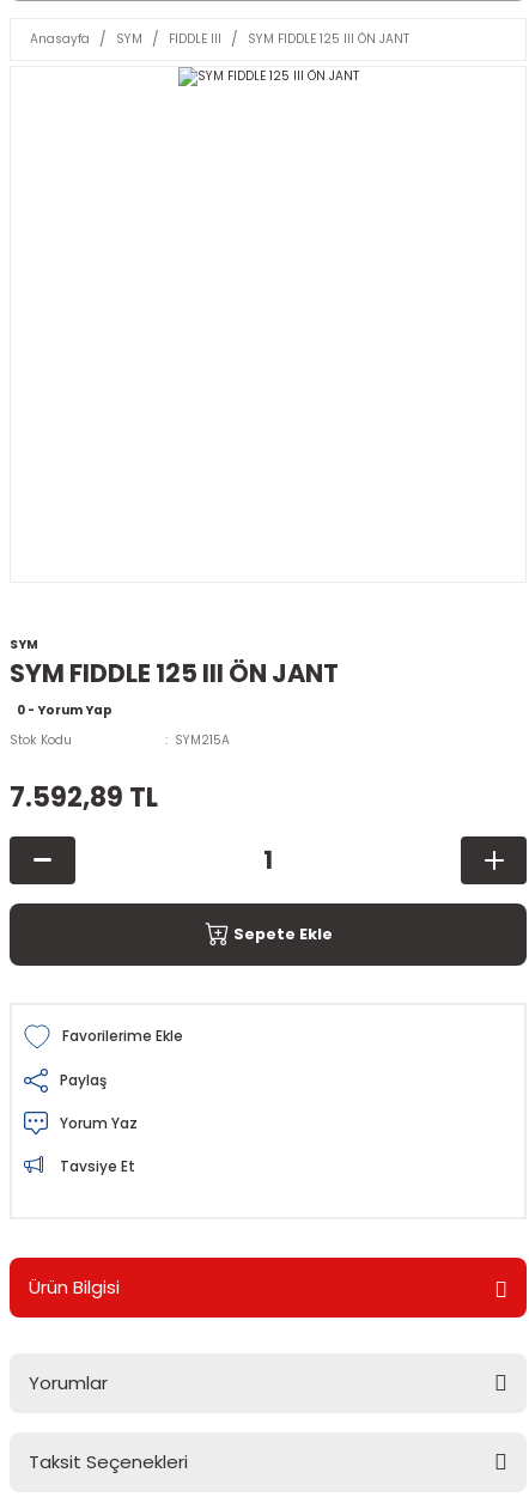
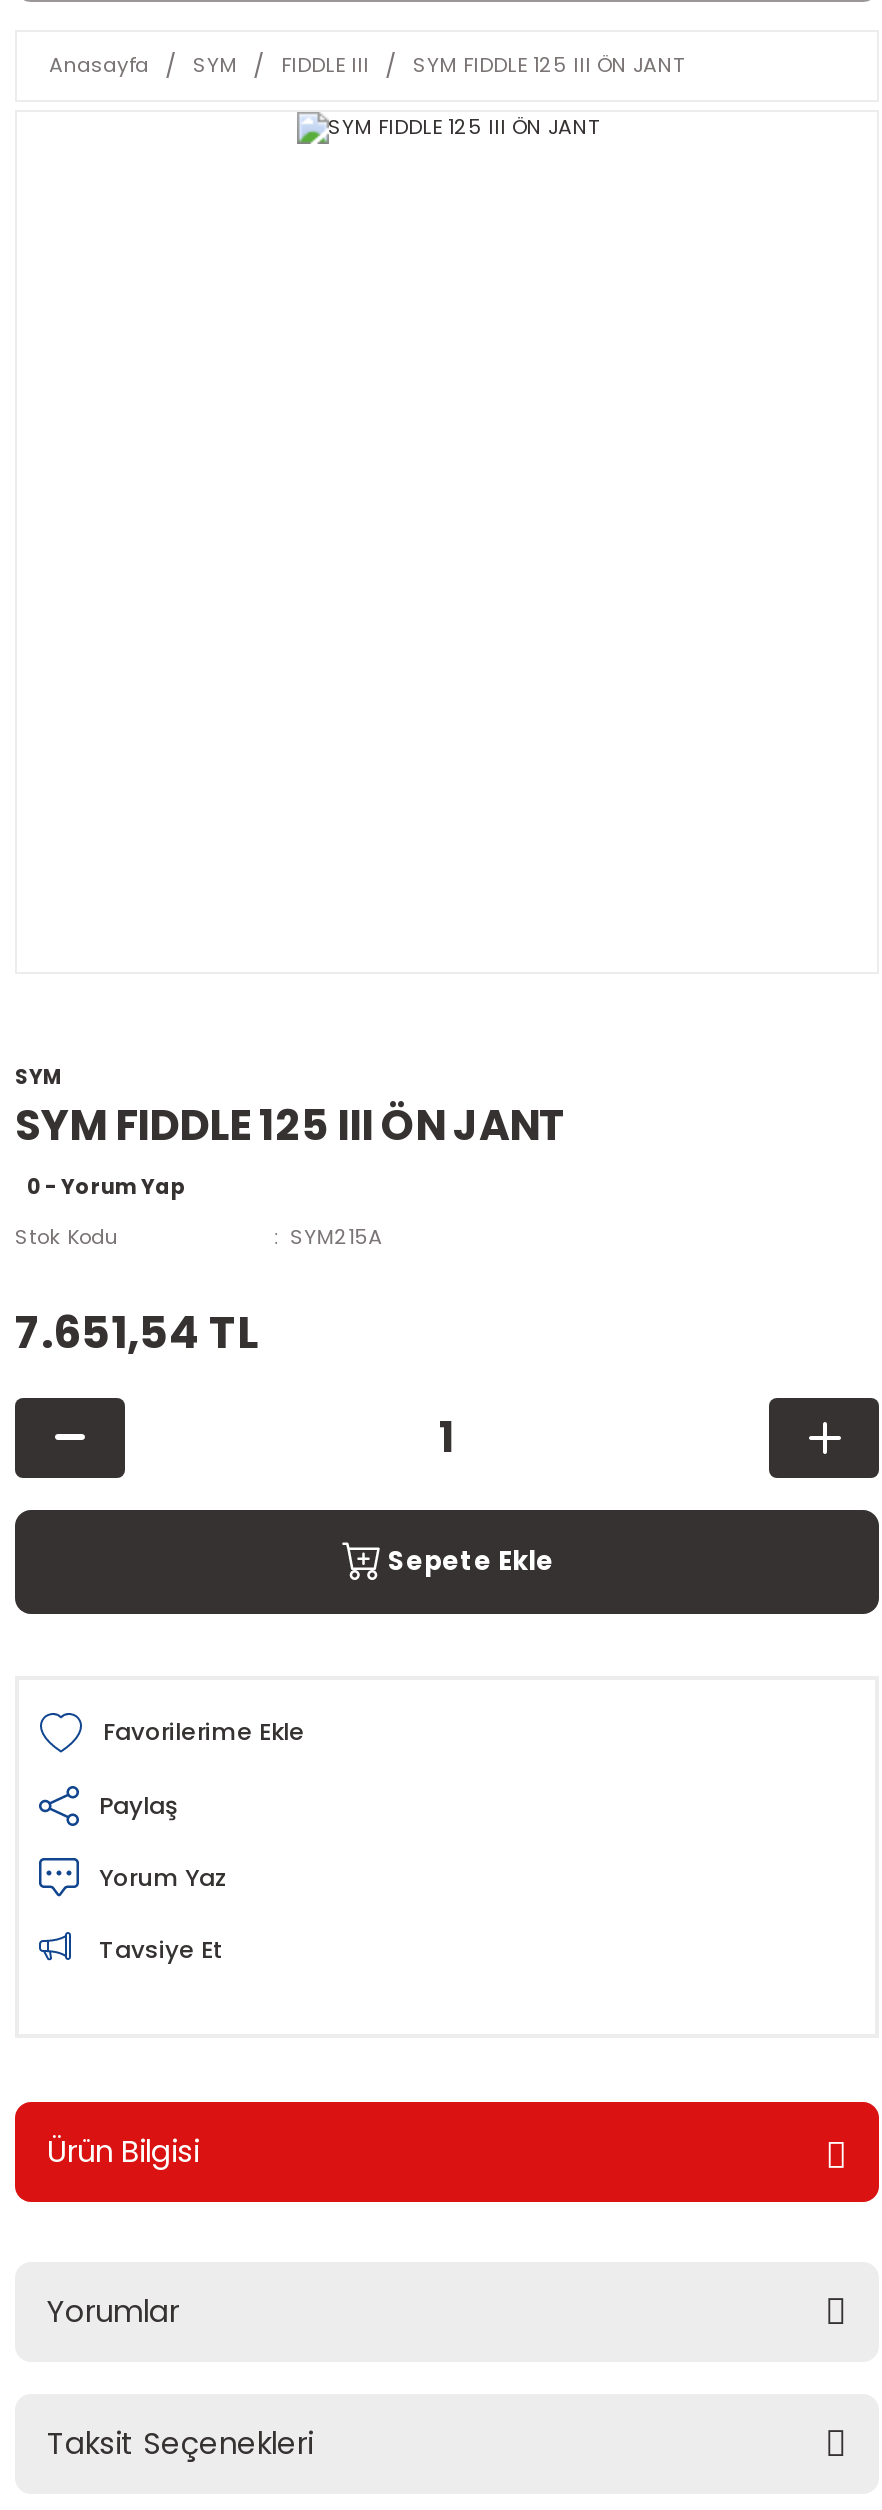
[10,778,158,816] 7.592,89 TL -> [15,1301,257,1363] 7.651,54 TL

